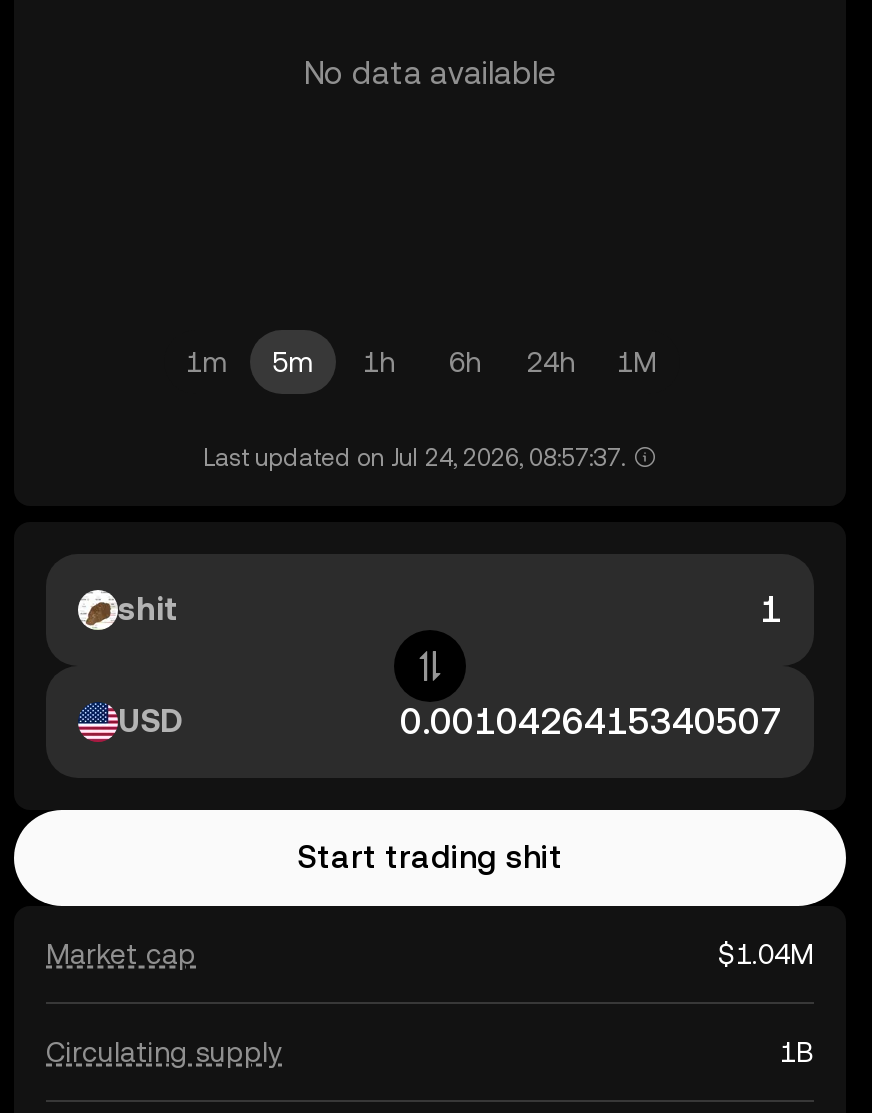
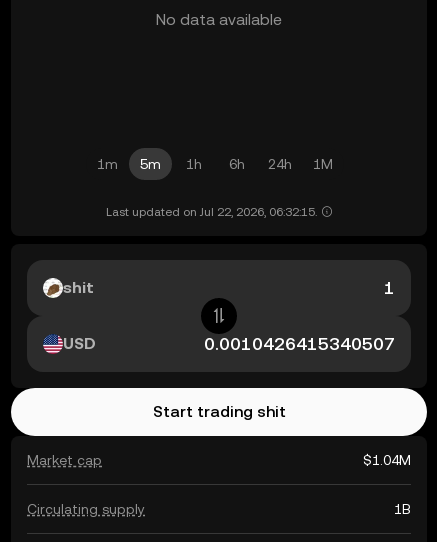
[203,444,625,472] Last updated on Jul 24, 2026, 08:57:37. -> [105,205,316,219] Last updated on Jul 22, 2026, 06:32:15.

